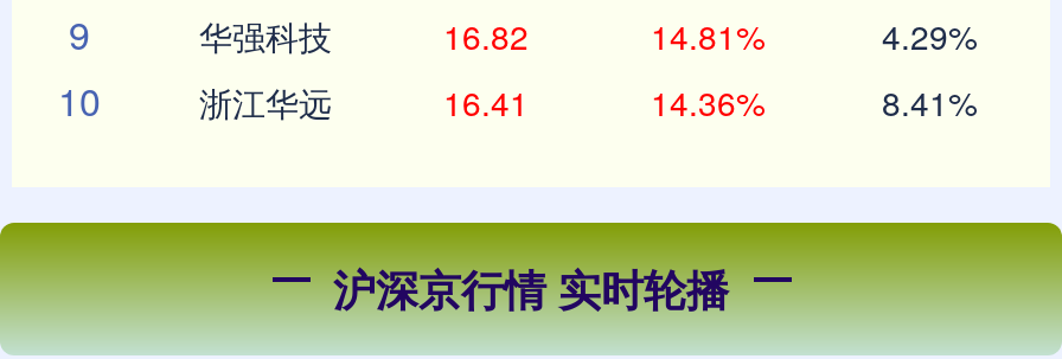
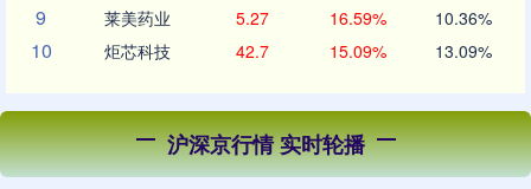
[199,12,977,59] 华强科技 | 16.82 | 14.81% | 4.29% -> [104,6,491,30] 莱美药业 | 5.27 | 16.59% | 10.36%
[199,78,977,126] 浙江华远 | 16.41 | 14.36% | 8.41% -> [104,39,491,63] 炬芯科技 | 42.7 | 15.09% | 13.09%

